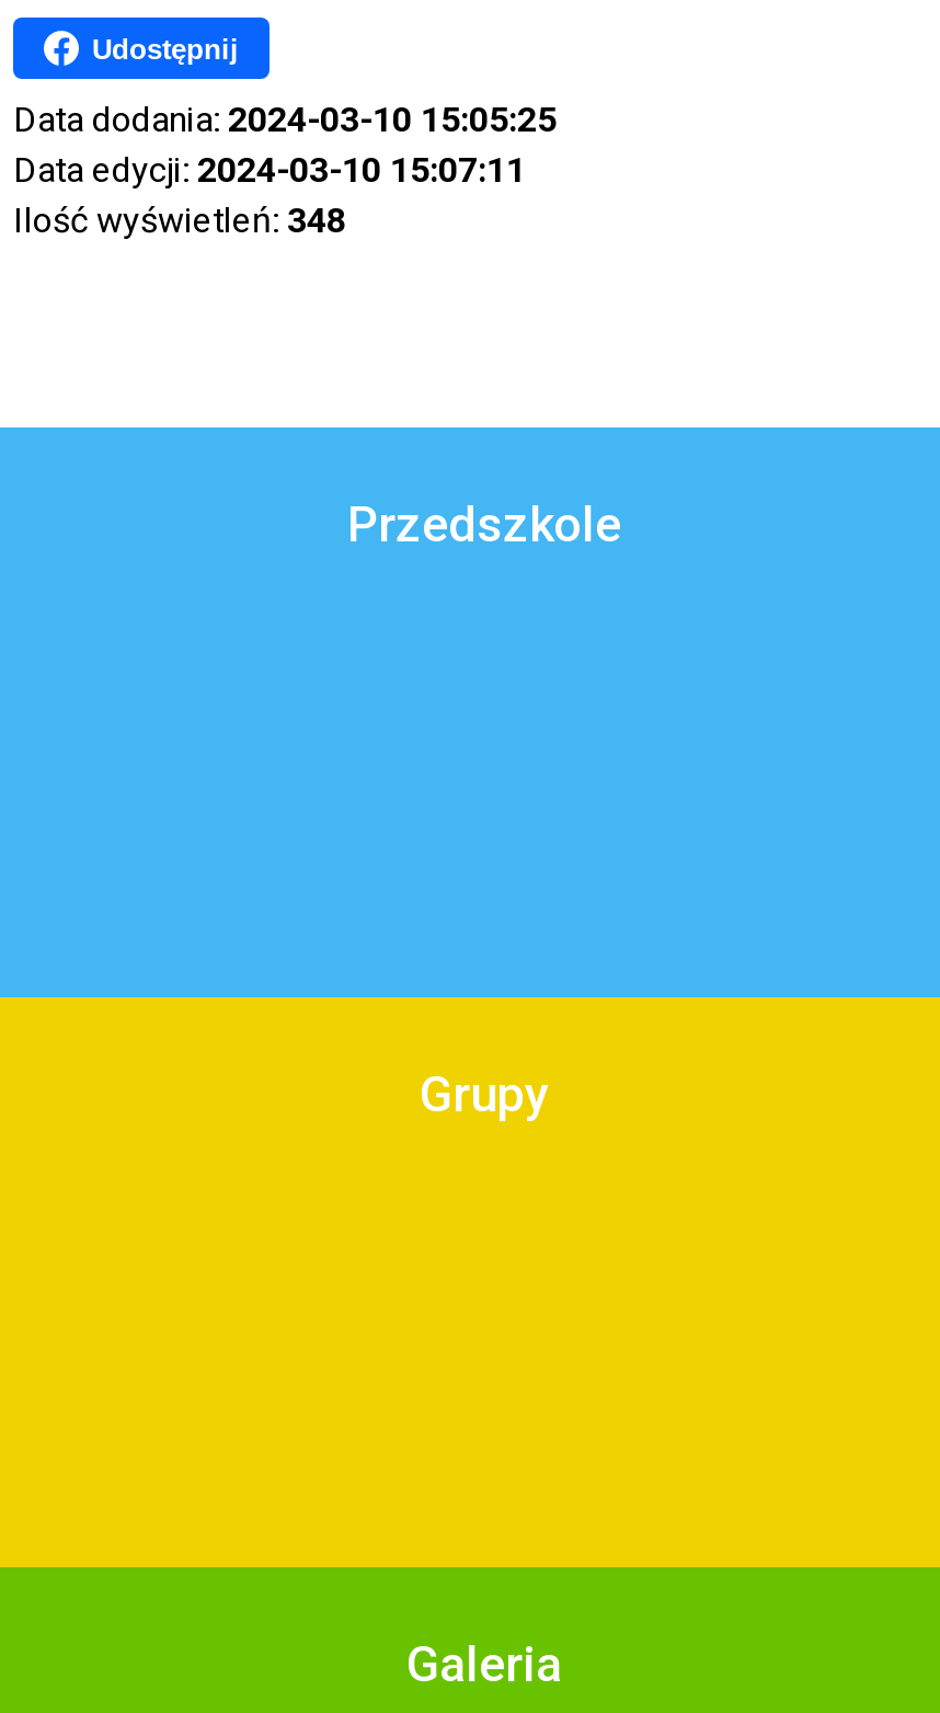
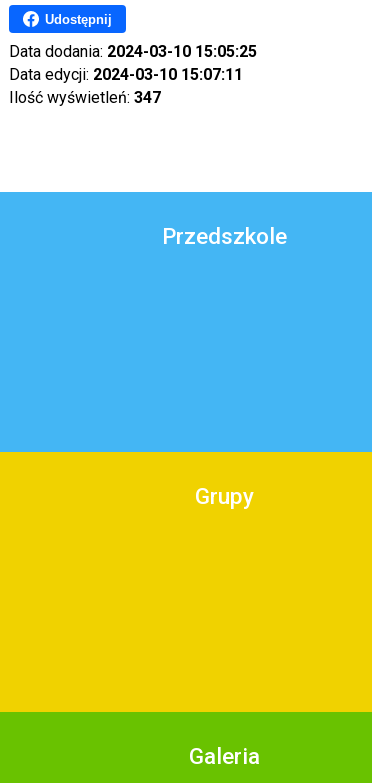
[13,200,346,242] Ilość wyświetleń: 348 -> [9,88,161,107] Ilość wyświetleń: 347

